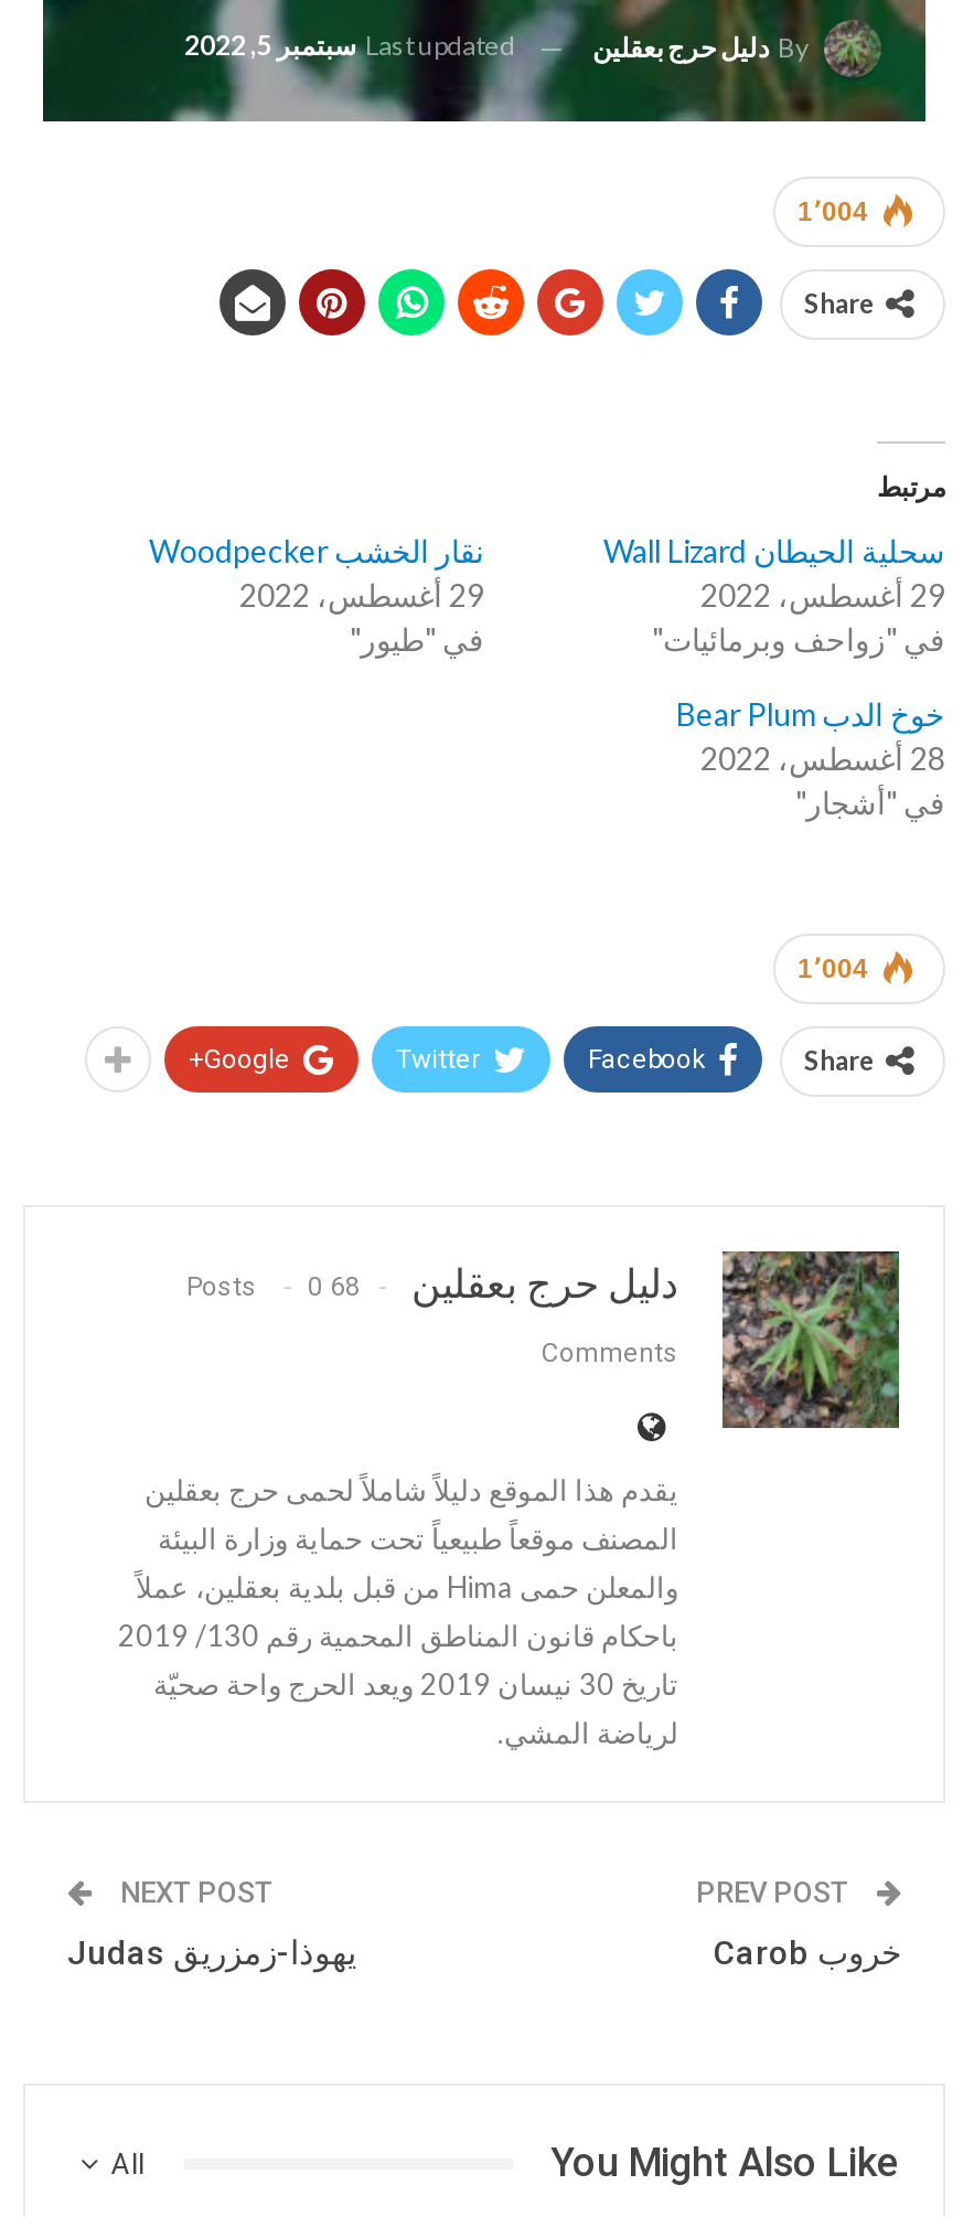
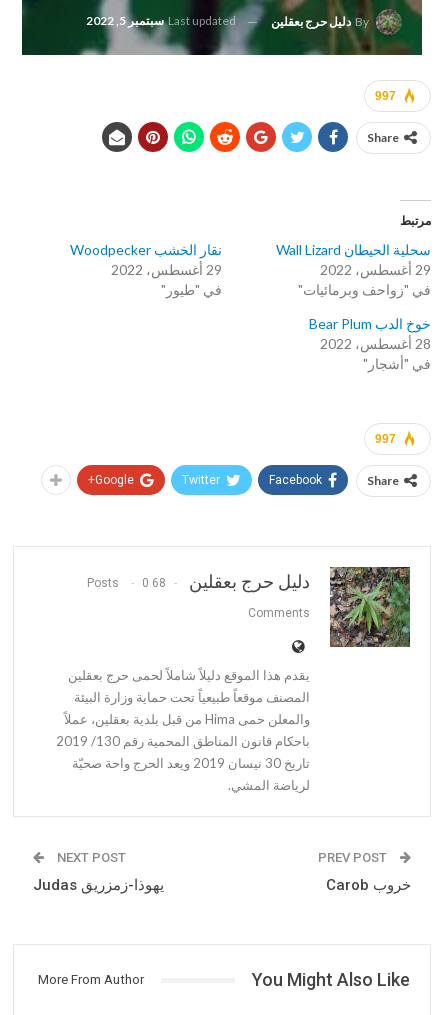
[798,196,868,227] 1٬004 -> [375,89,396,103] 997
[798,953,868,984] 1٬004 -> [375,432,396,446] 997
[111,2147,145,2181] All -> none
none -> [38,972,144,987] More From Author

